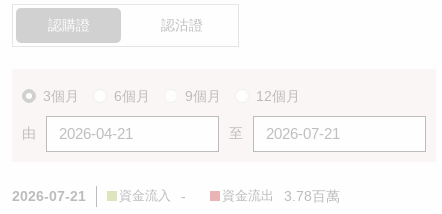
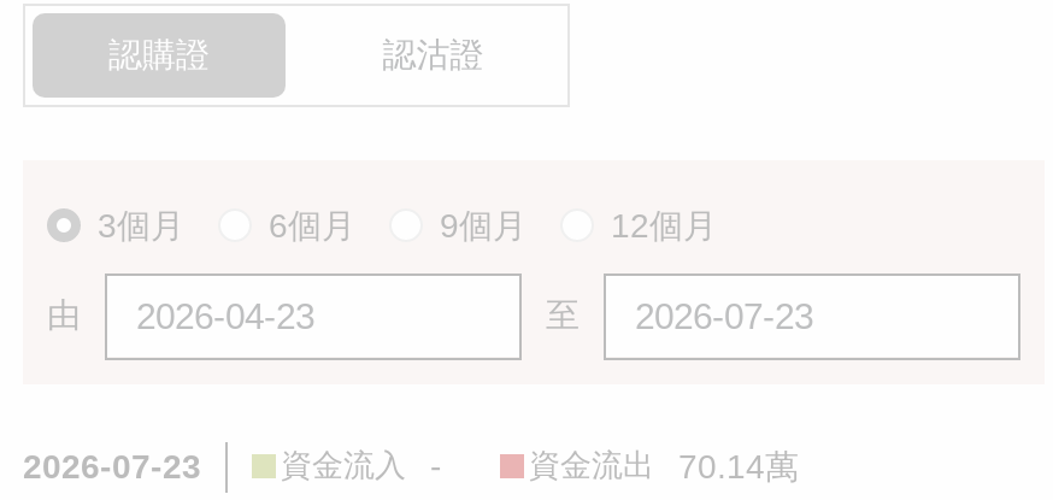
[12,188,86,204] 2026-07-21 -> [23,446,201,485] 2026-07-23
[222,188,340,204] 資金流出 3.78百萬 -> [529,446,799,485] 資金流出 70.14萬

